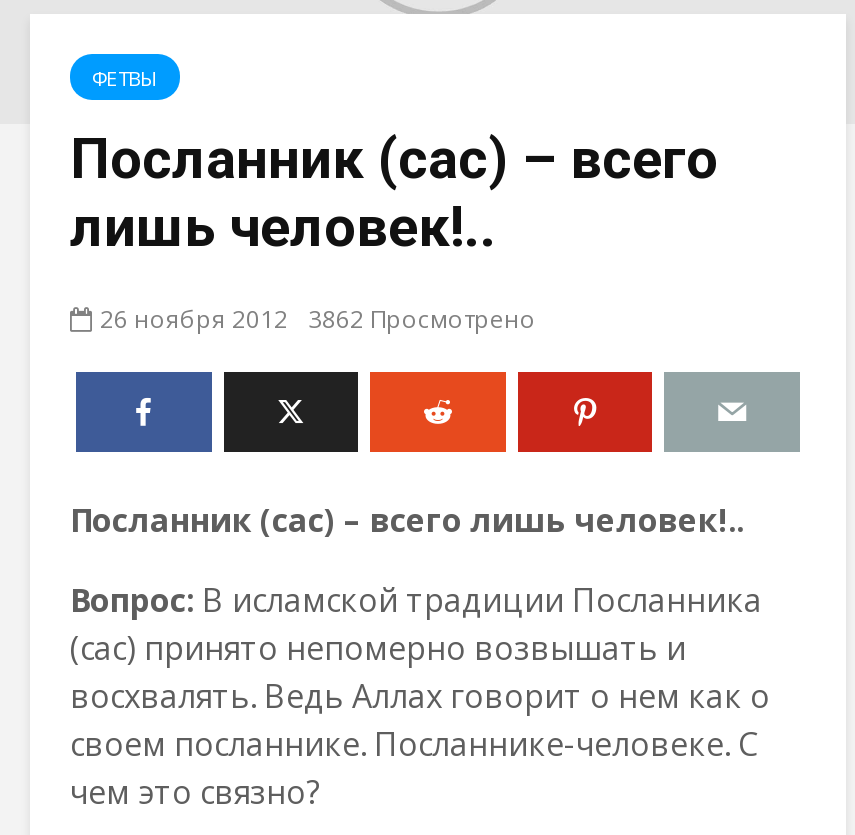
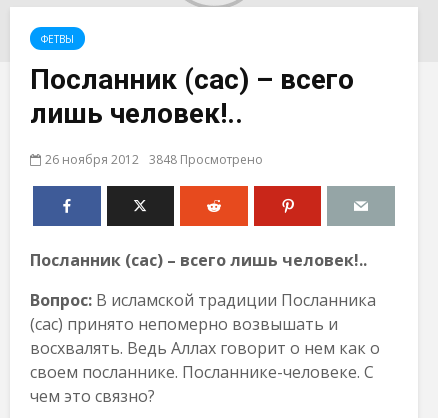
[100,301,536,335] 26 ноября 2012 3862 Просмотрено -> [45,151,263,168] 26 ноября 2012 3848 Просмотрено

